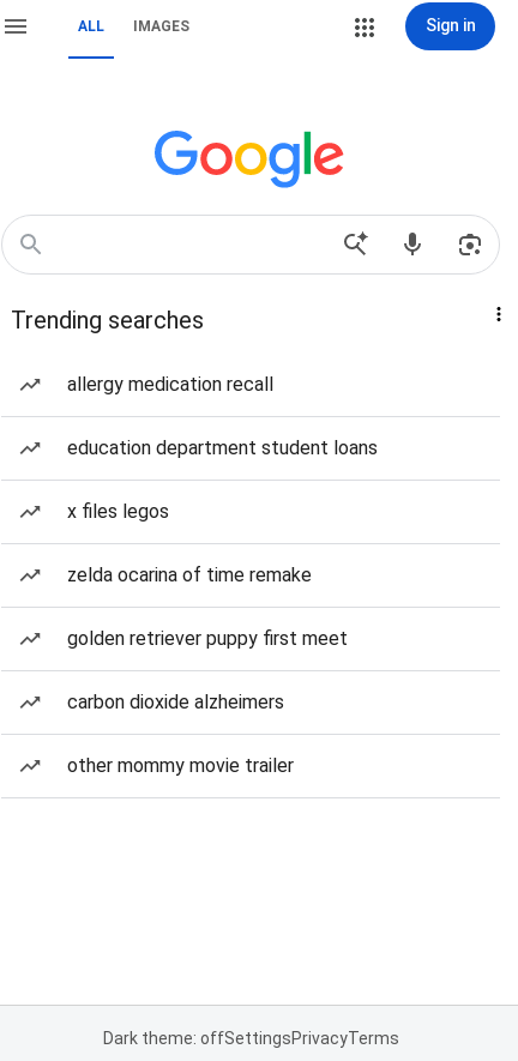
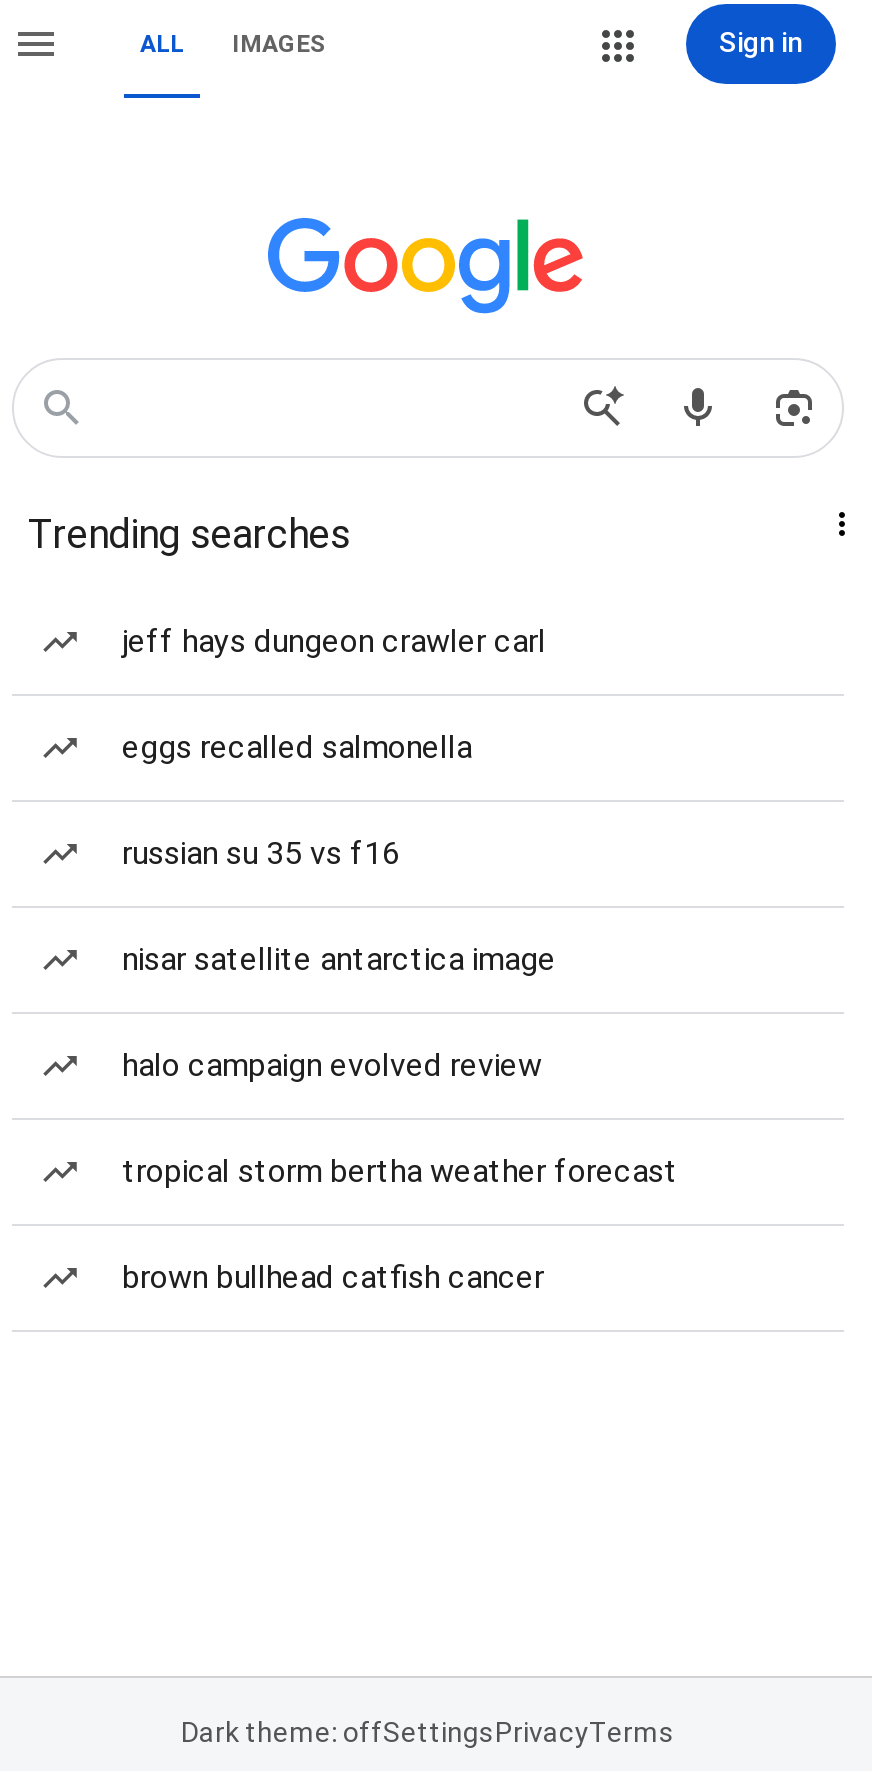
[67,373,273,396] allergy medication recall -> [122,622,546,660] jeff hays dungeon crawler carl
[67,436,378,459] education department student loans -> [122,728,472,766] eggs recalled salmonella
[67,500,169,523] x files legos -> [122,834,400,872] russian su 35 vs f16
[67,563,312,586] zelda ocarina of time remake -> [122,940,556,978] nisar satellite antarctica image
[67,627,348,650] golden retriever puppy first meet -> [122,1046,542,1084] halo campaign evolved review
[67,691,284,713] carbon dioxide alzheimers -> [122,1152,678,1190] tropical storm bertha weather forecast
[67,754,294,777] other mommy movie trailer -> [122,1258,544,1296] brown bullhead catfish cancer

